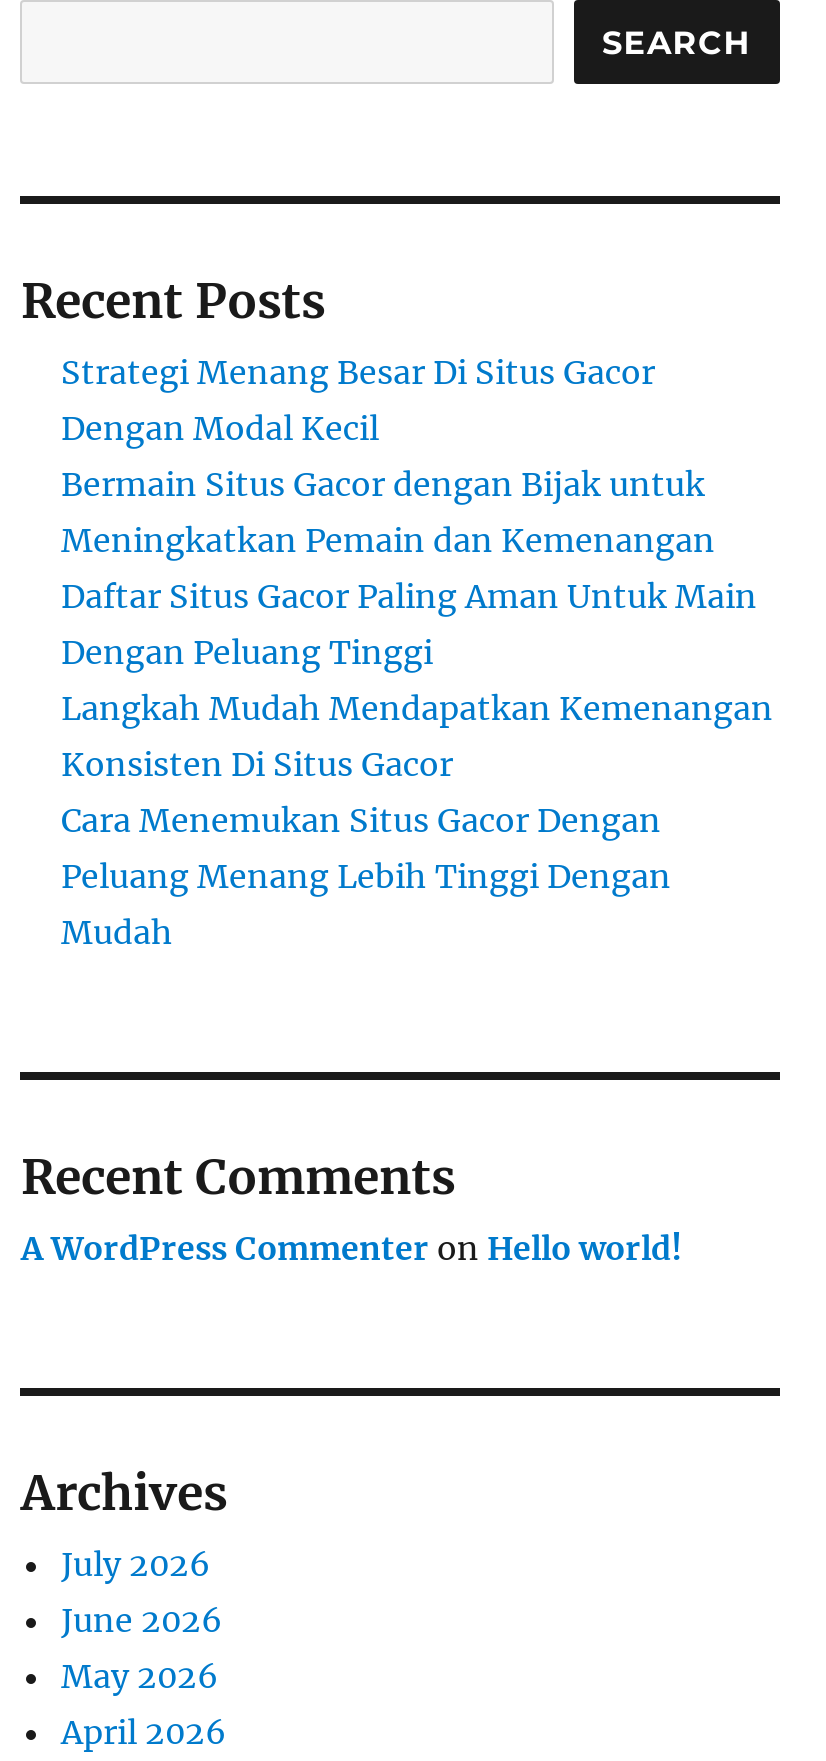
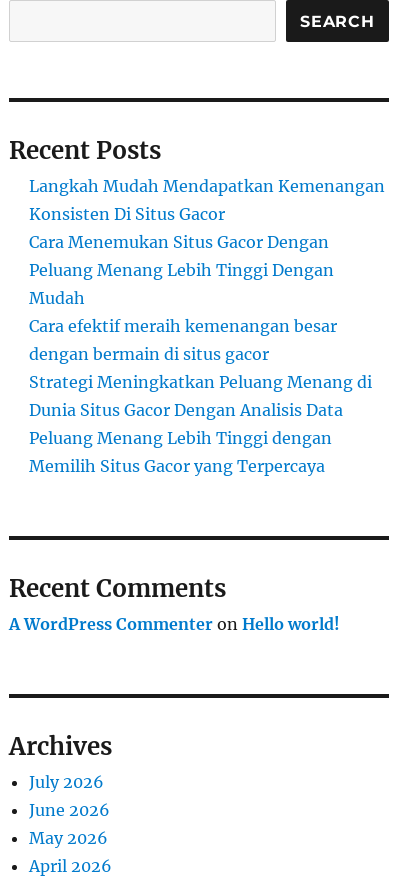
[61,352,757,672] Strategi Menang Besar Di Situs Gacor | Dengan Modal Kecil | Bermain Situs Gacor dengan Bijak untuk | Meningkatkan Pemain dan Kemenangan | Daftar Situs Gacor Paling Aman Untuk Main | Dengan Peluang Tinggi -> none
moved [61,688,773,952] -> [29,176,385,308]: Langkah Mudah Mendapatkan Kemenangan | Konsisten Di Situs Gacor | Cara Menemukan Situs Gacor Dengan | Peluang Menang Lebih Tinggi Dengan | Mudah
none -> [29,316,372,476] Cara efektif meraih kemenangan besar | dengan bermain di situs gacor | Strategi Meningkatkan Peluang Menang di | Dunia Situs Gacor Dengan Analisis Data | Peluang Menang Lebih Tinggi dengan | Memilih Situs Gacor yang Terpercaya

